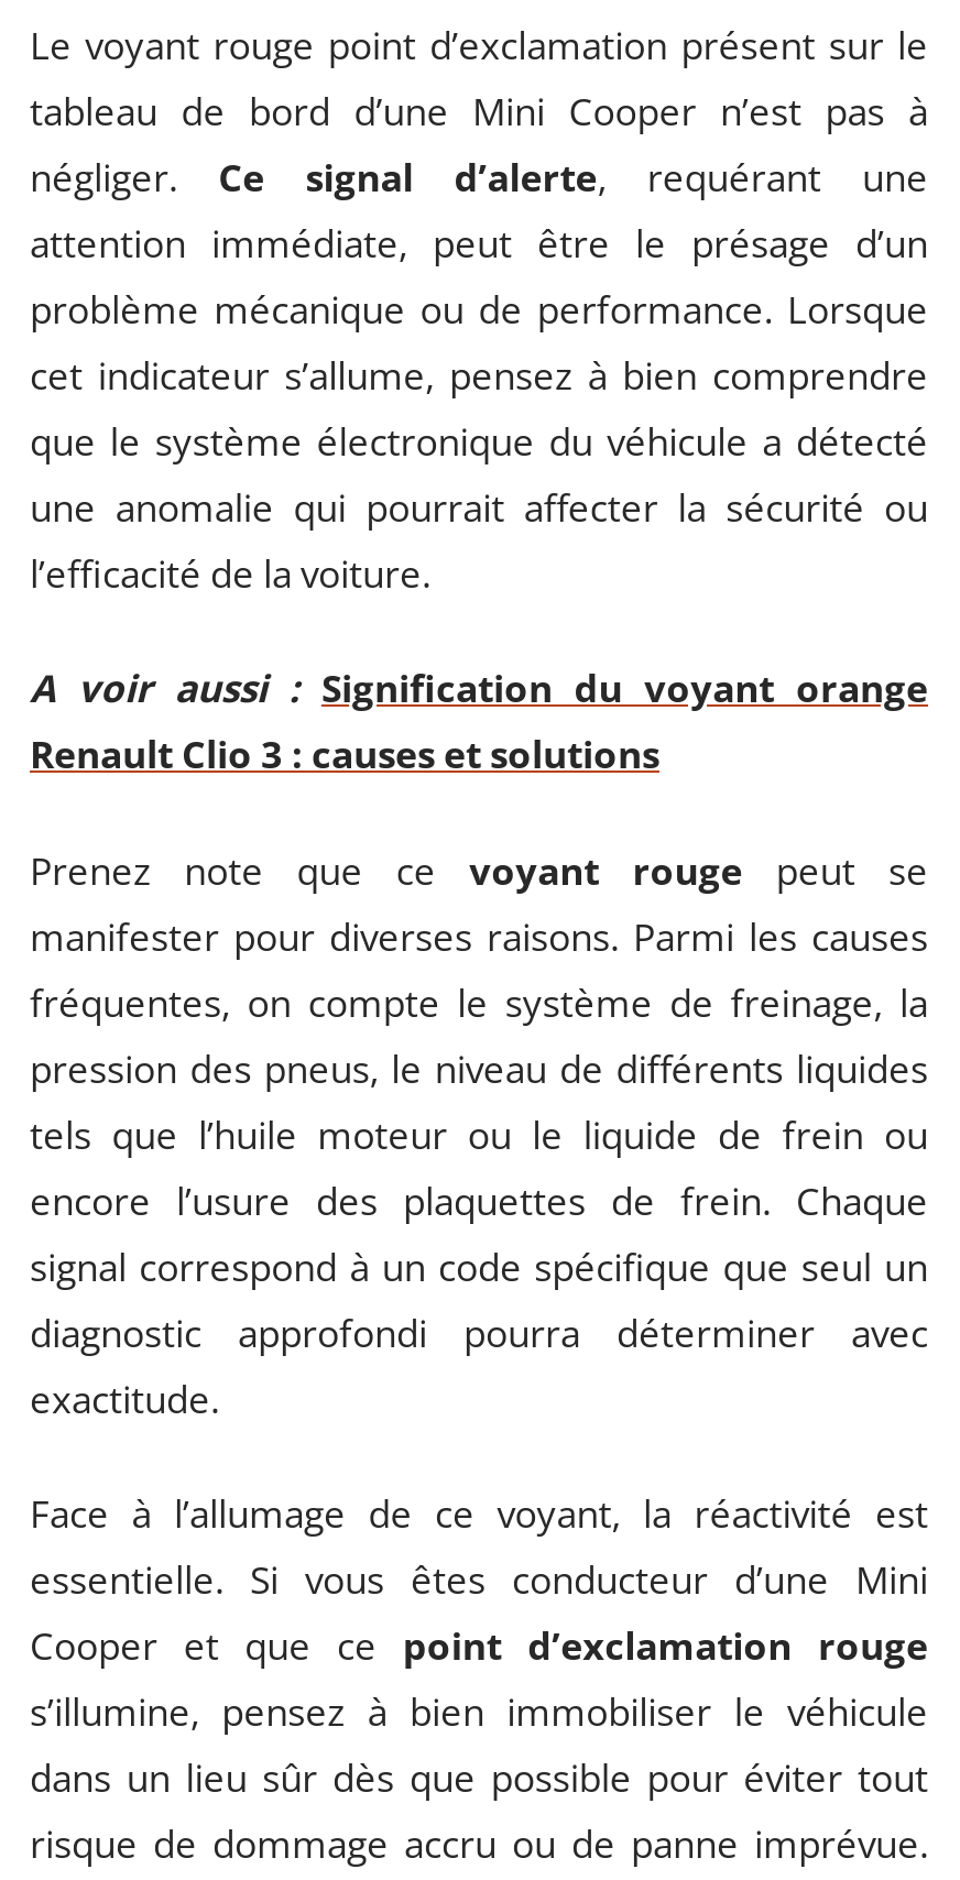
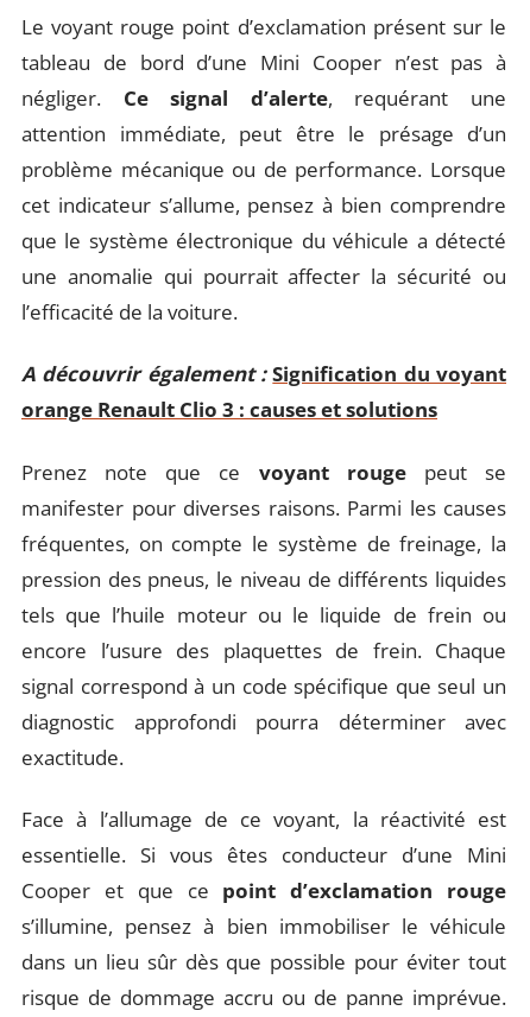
[30,663,928,779] A voir aussi : Signification du voyant orange | Renault Clio 3 : causes et solutions -> [21,360,506,423] A découvrir également : Signification du voyant | orange Renault Clio 3 : causes et solutions

